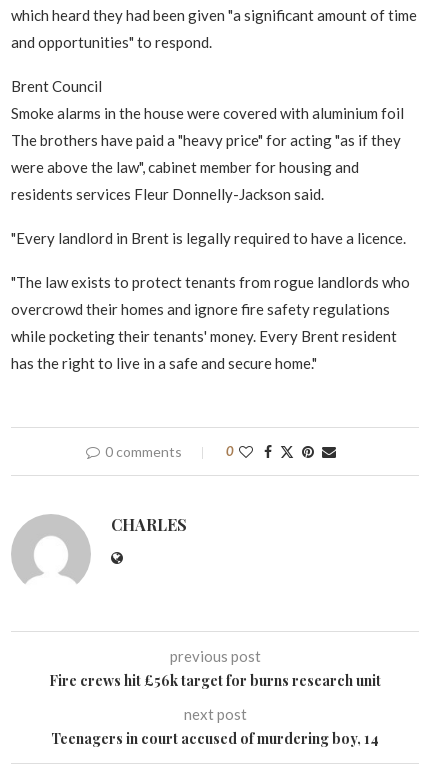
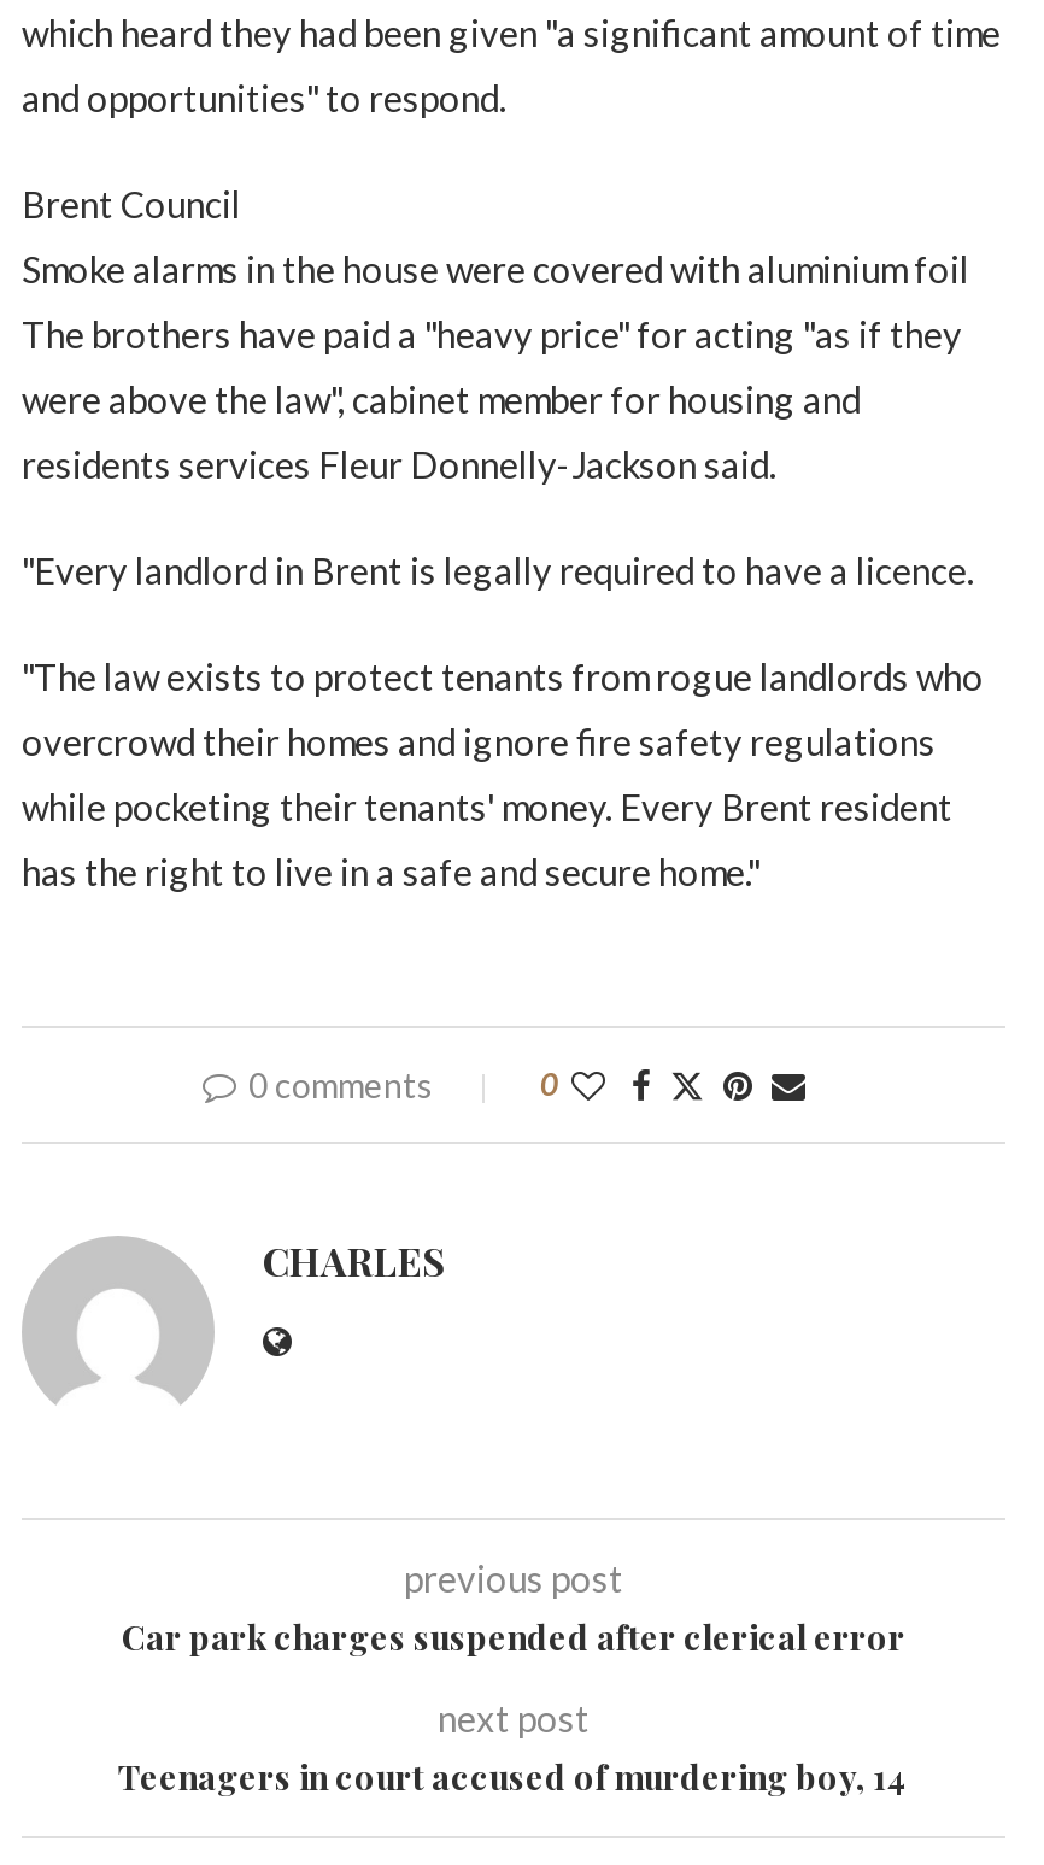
[49,671,381,690] Fire crews hit £56k target for burns research unit -> [122,1614,905,1660] Car park charges suspended after clerical error

